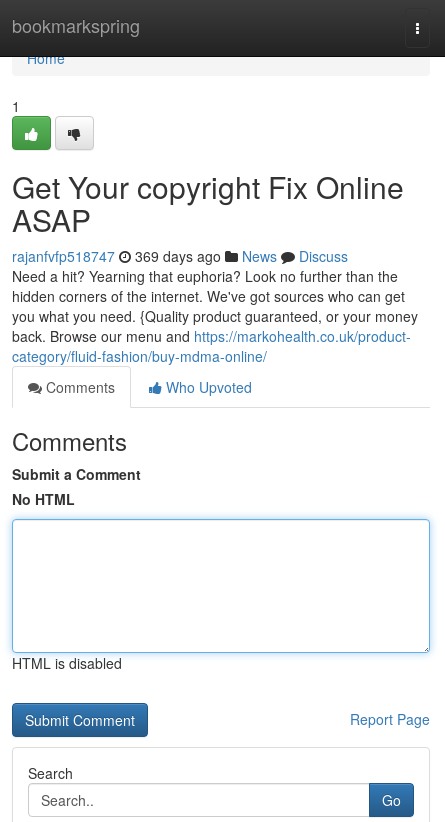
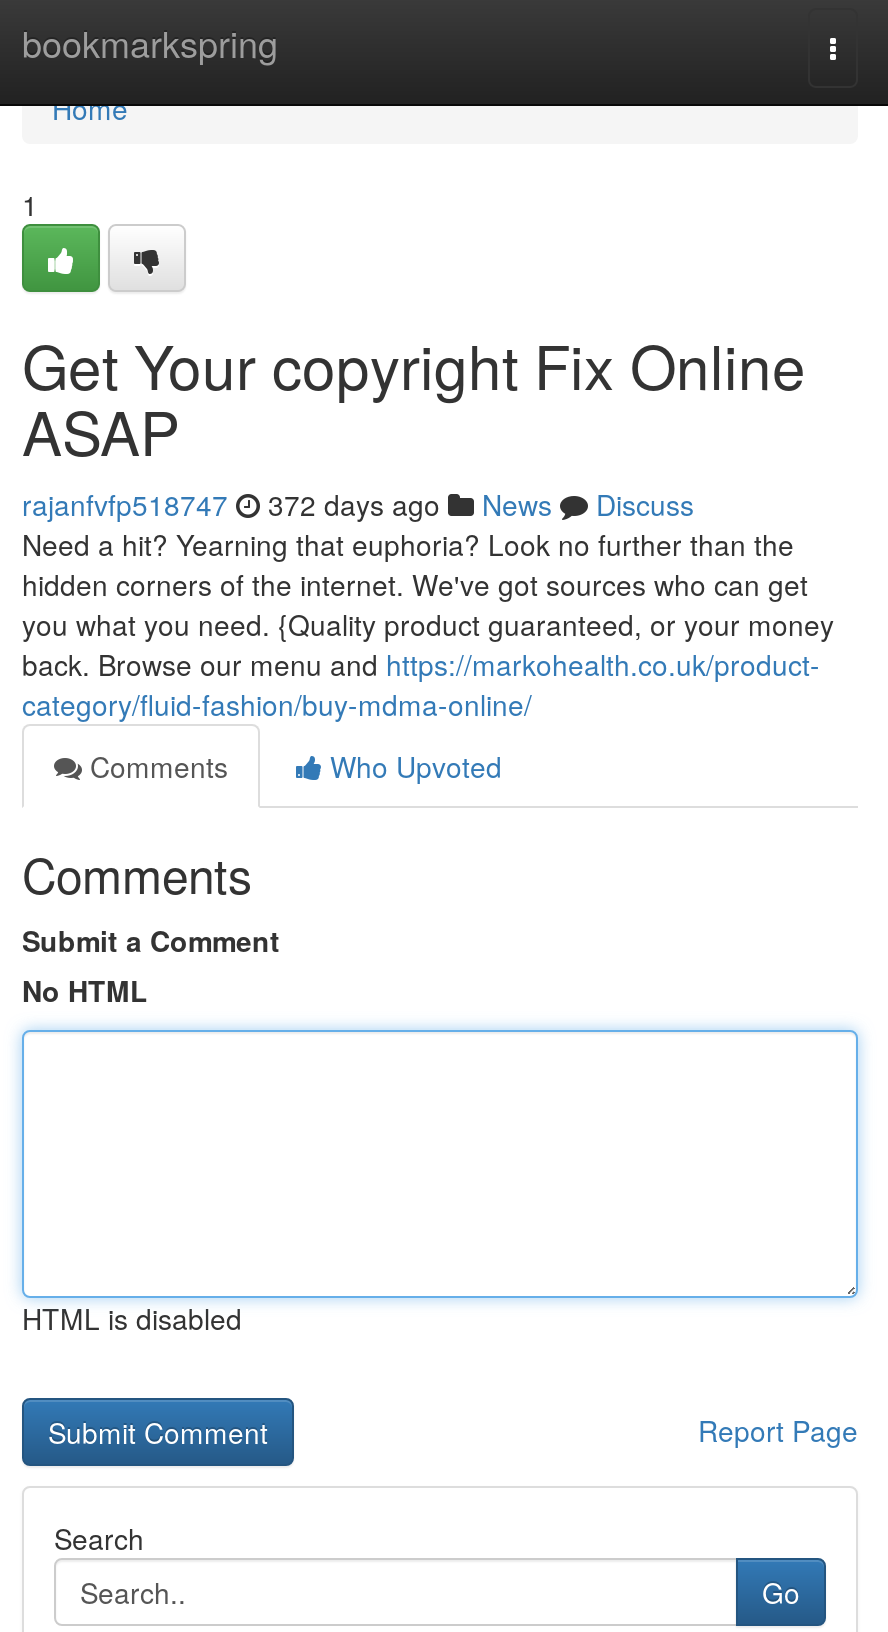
[12,246,348,266] rajanfvfp518747 369 days ago News Discuss -> [22,484,694,524] rajanfvfp518747 372 days ago News Discuss

